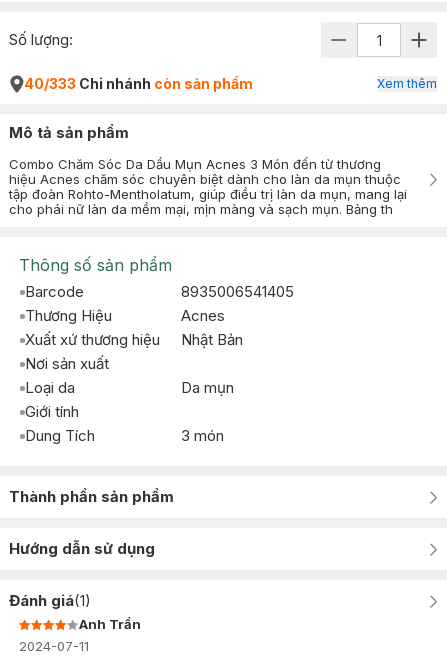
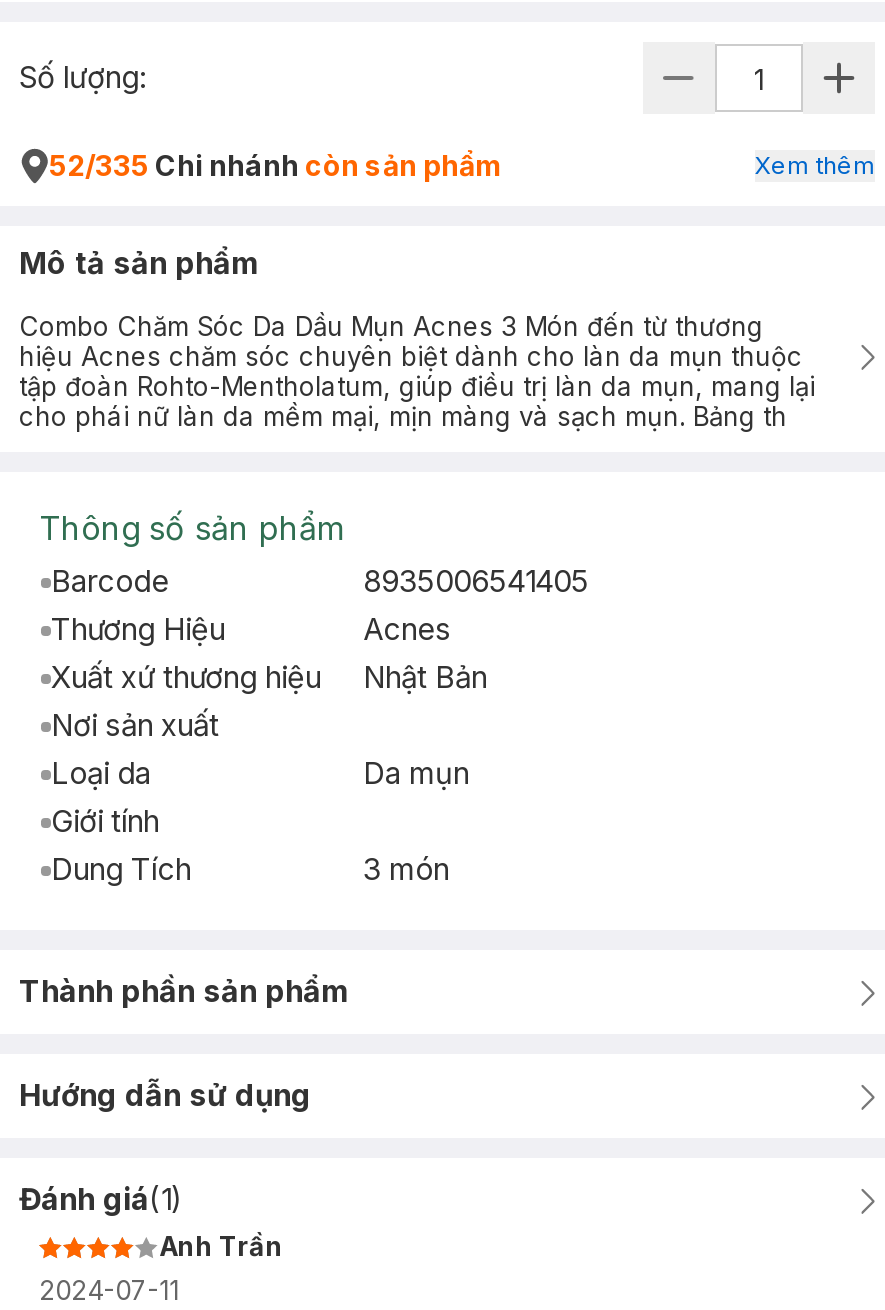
[24,75,253,92] 40/333 Chi nhánh còn sản phẩm -> [49,148,503,182] 52/335 Chi nhánh còn sản phẩm

